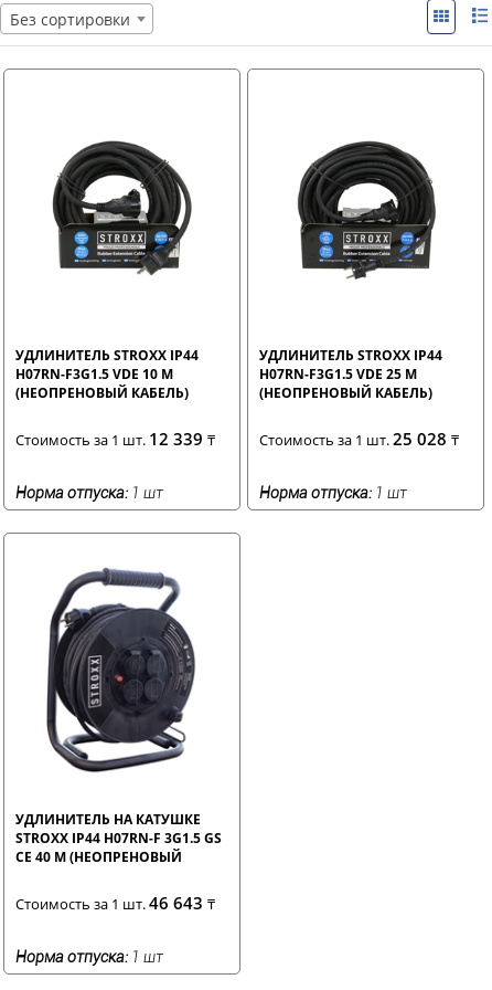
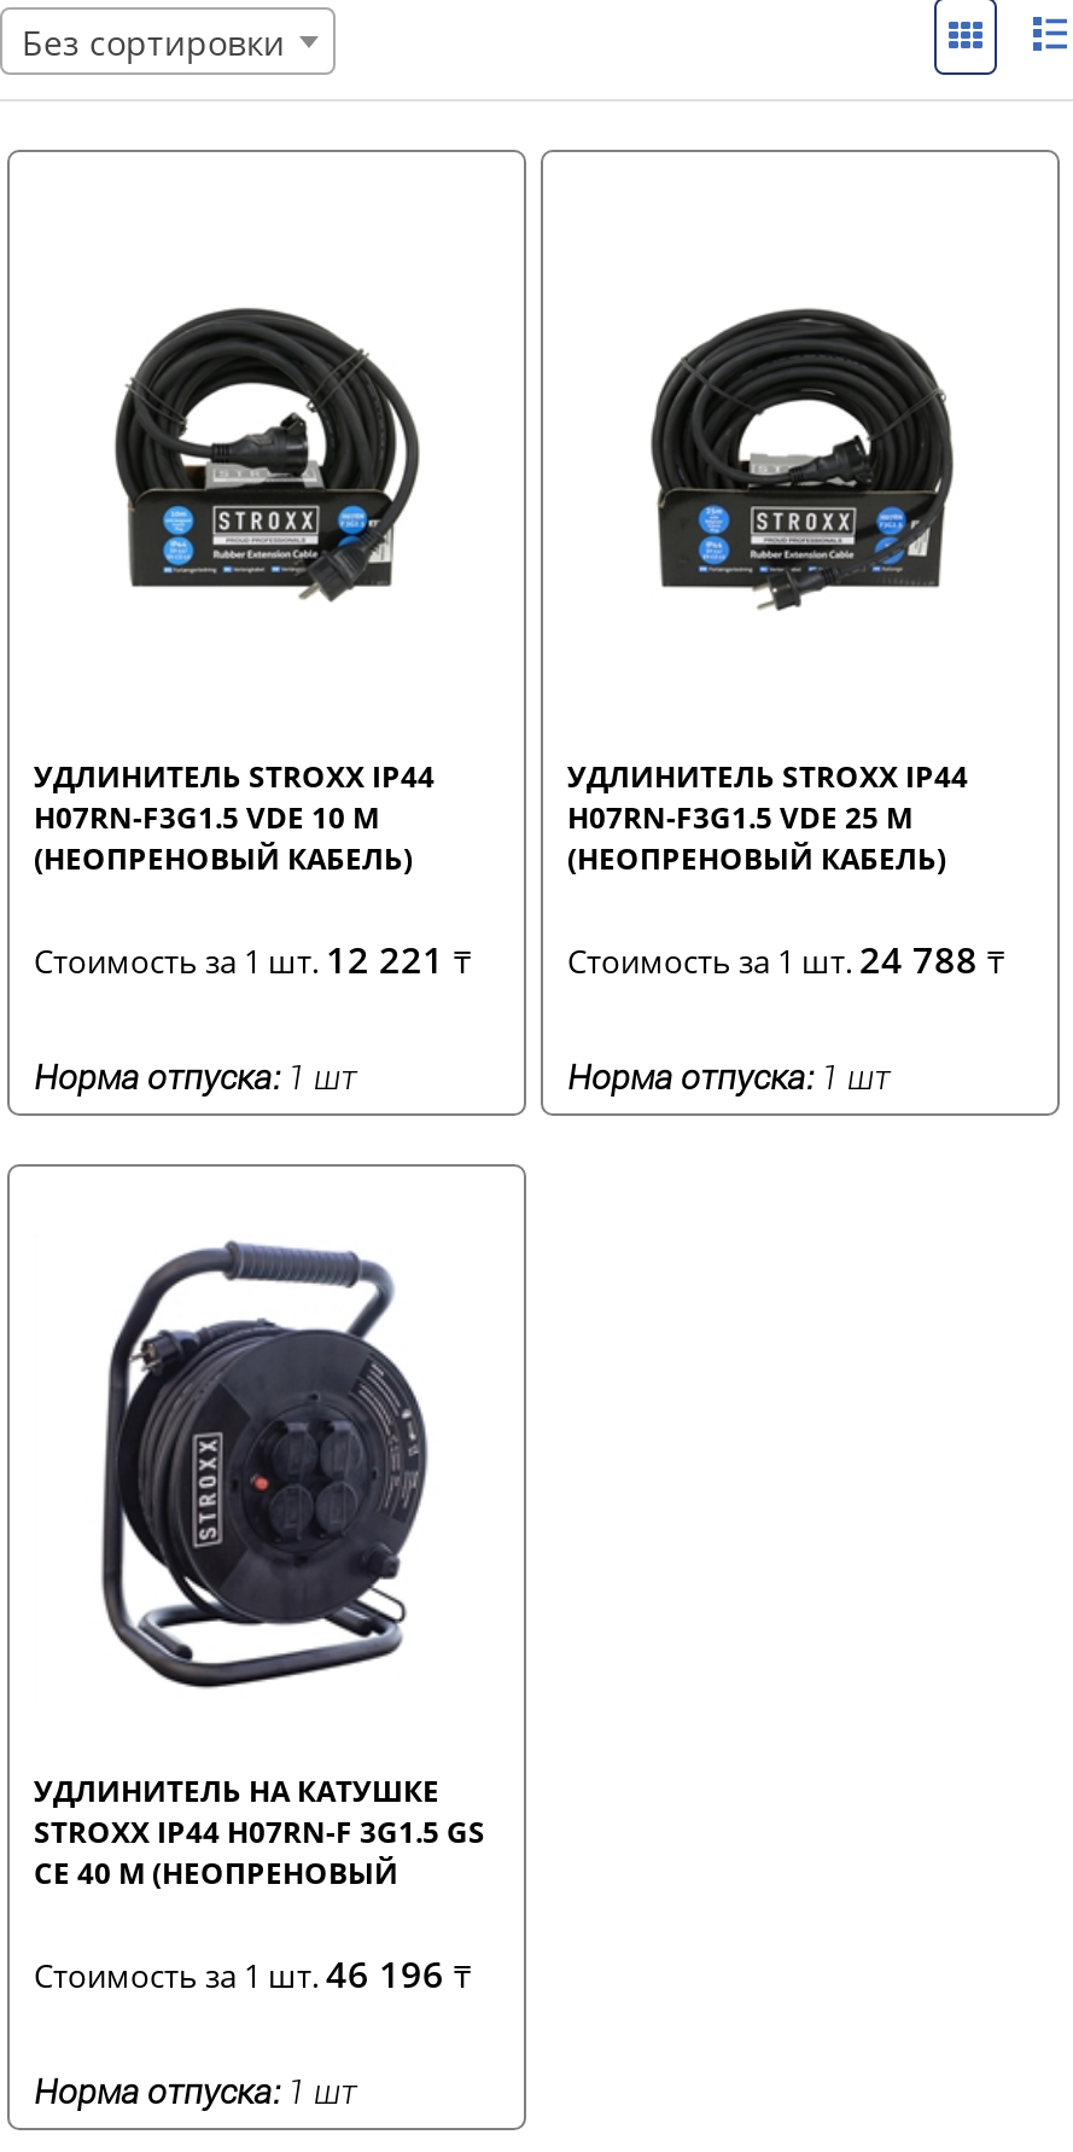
[15,427,215,450] Стоимость за 1 шт. 12 339 ₸ -> [34,934,471,983] Стоимость за 1 шт. 12 221 ₸
[259,427,459,450] Стоимость за 1 шт. 25 028 ₸ -> [567,934,1004,983] Стоимость за 1 шт. 24 788 ₸
[15,892,215,914] Стоимость за 1 шт. 46 643 ₸ -> [34,1949,471,1997] Стоимость за 1 шт. 46 196 ₸

